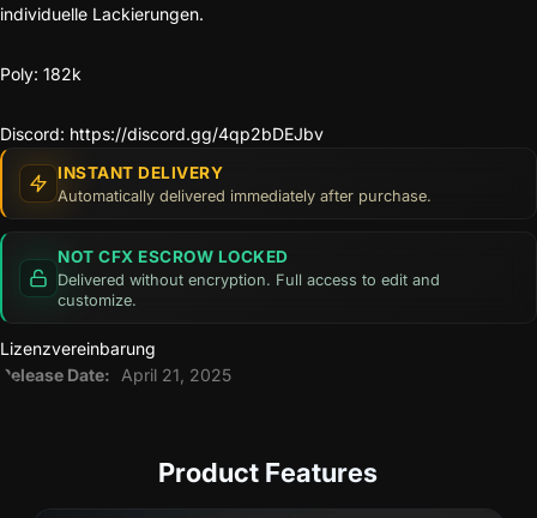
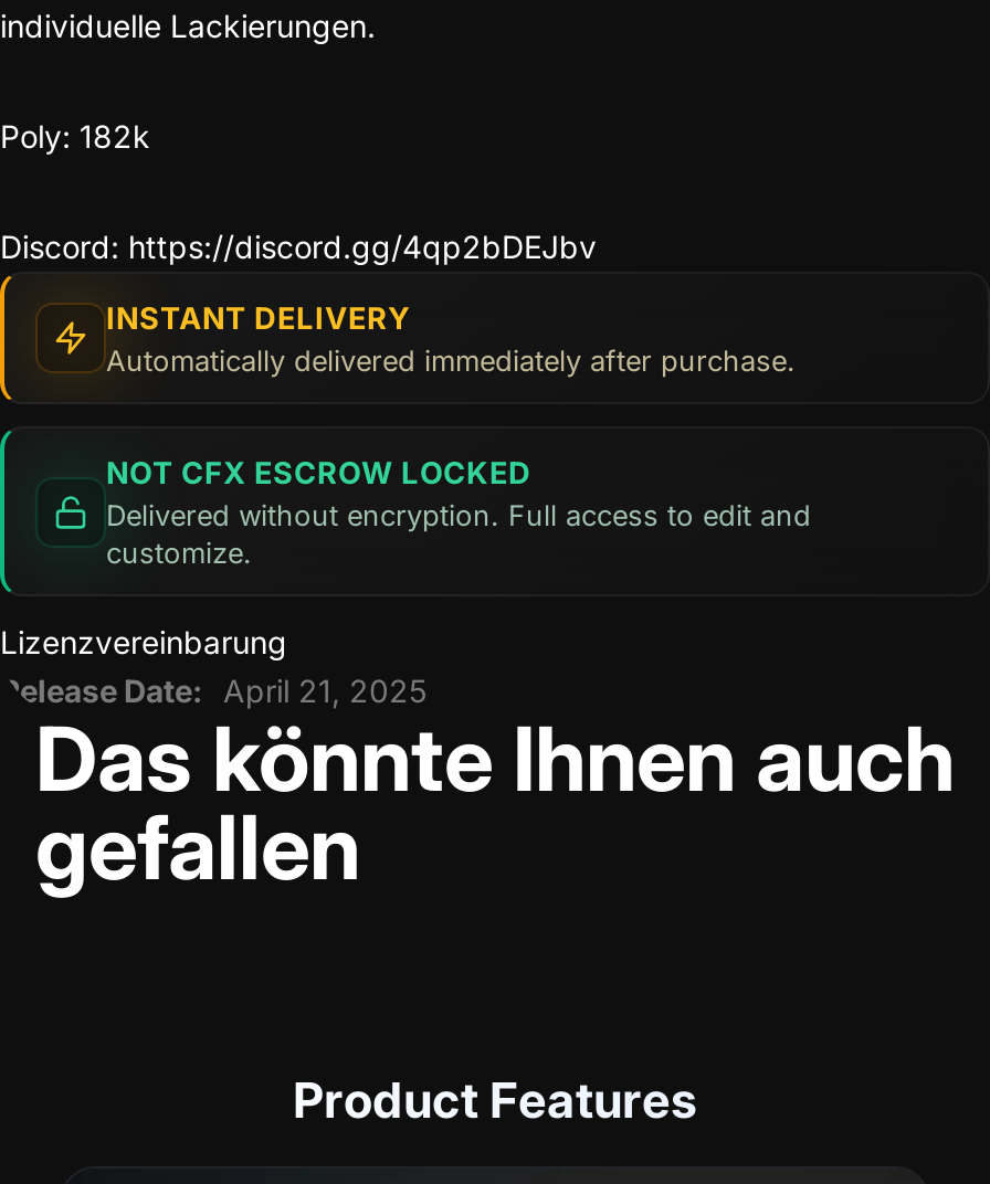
none -> [35,706,955,902] Das könnte Ihnen auch | gefallen

